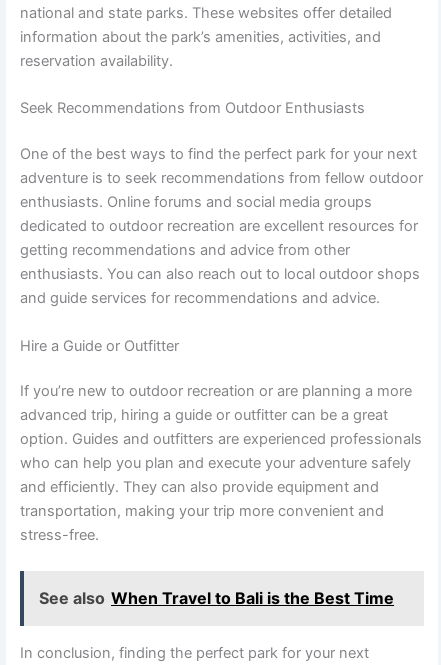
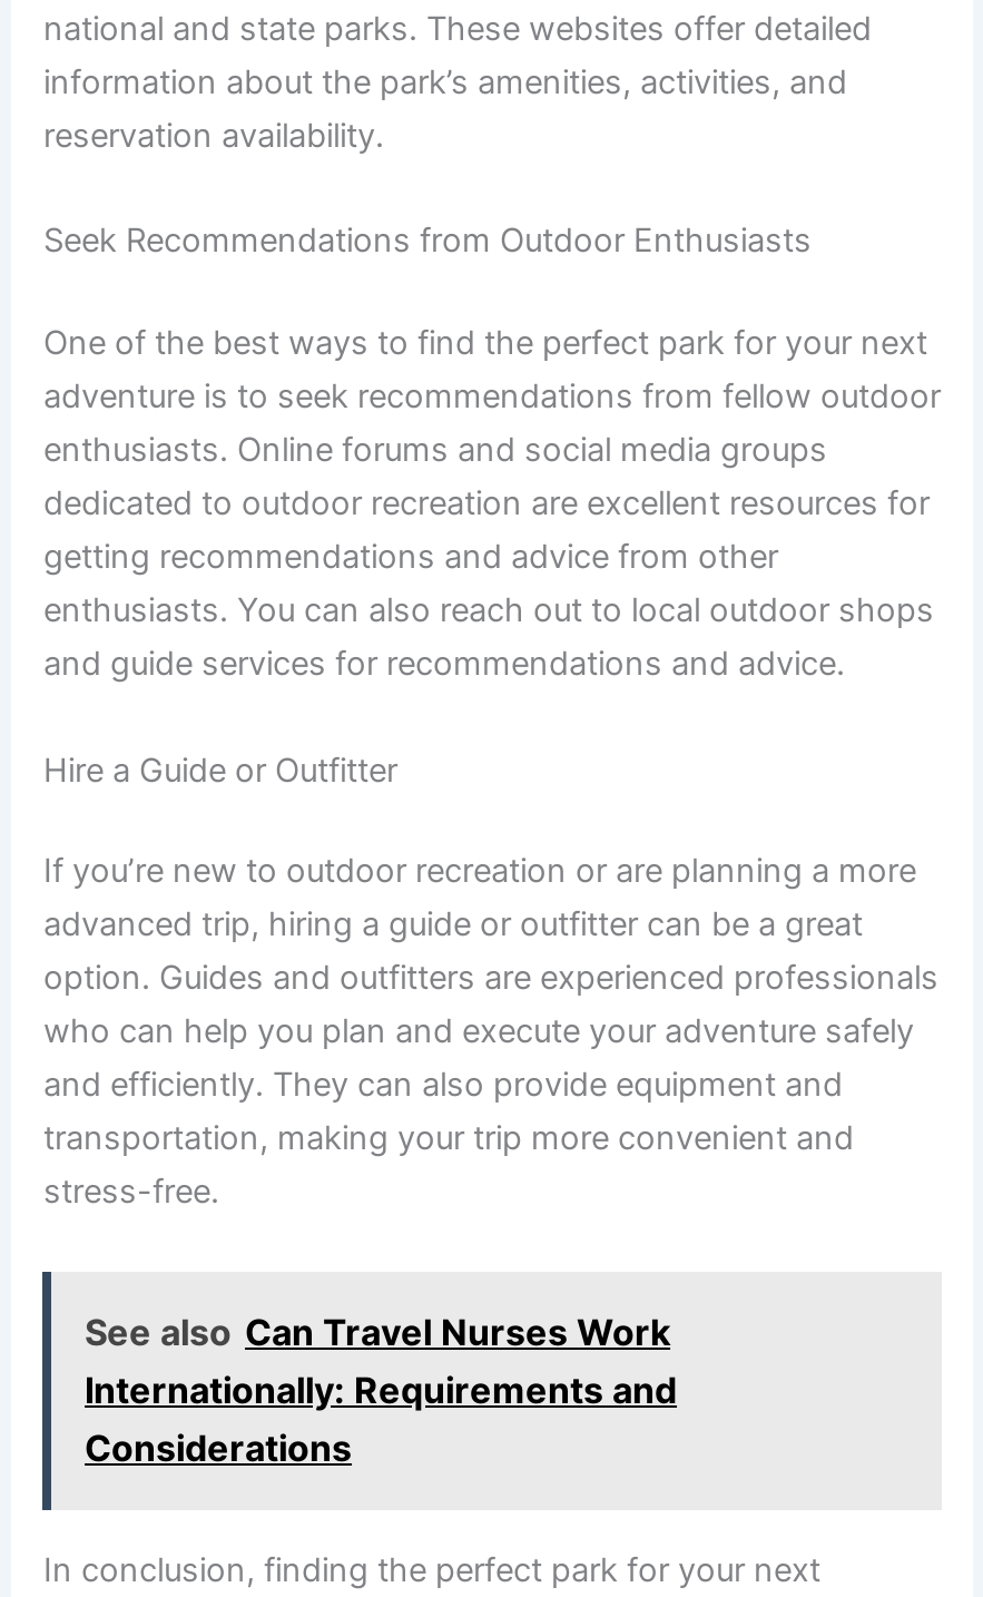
[39,588,394,608] See also When Travel to Bali is the Best Time -> [85,1310,677,1471] See also Can Travel Nurses Work | Internationally: Requirements and | Considerations

